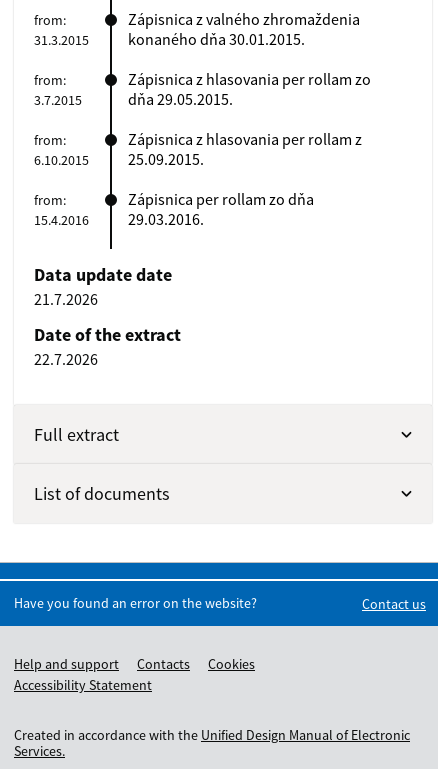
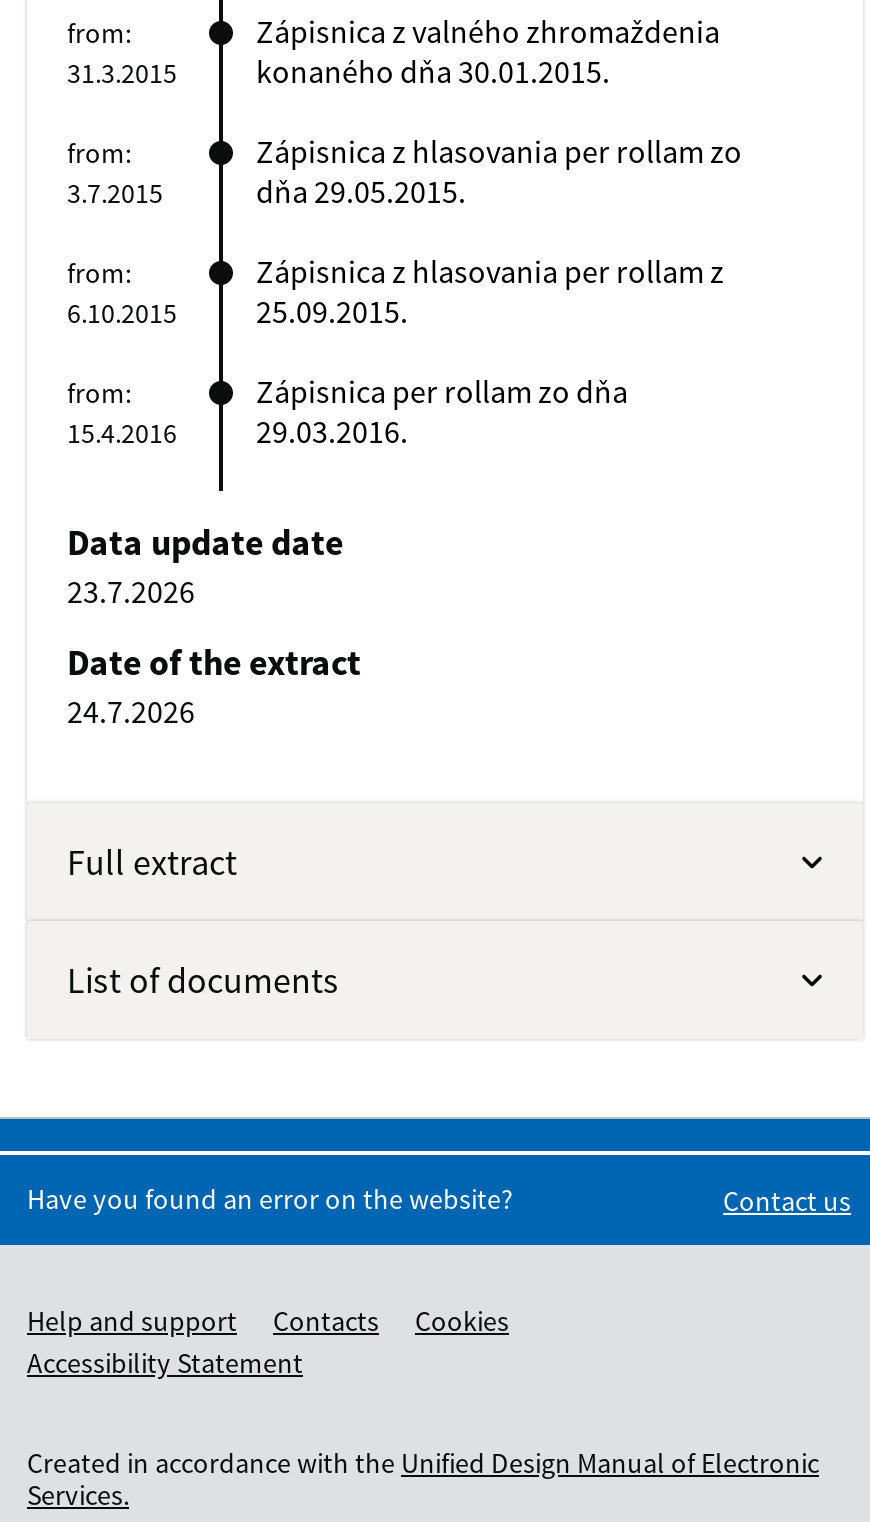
[34,289,98,309] 21.7.2026 -> [67,571,195,611] 23.7.2026
[34,349,98,369] 22.7.2026 -> [67,691,195,731] 24.7.2026

